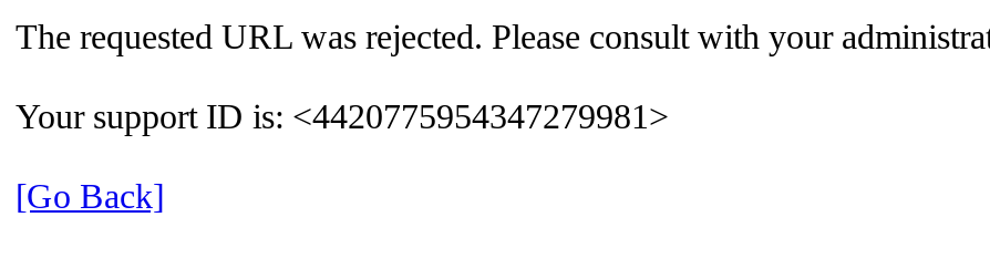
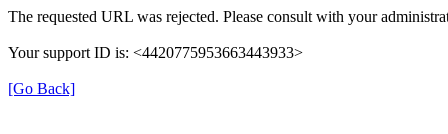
[16,97,669,135] Your support ID is: <4420775954347279981> -> [8,44,303,61] Your support ID is: <4420775953663443933>

